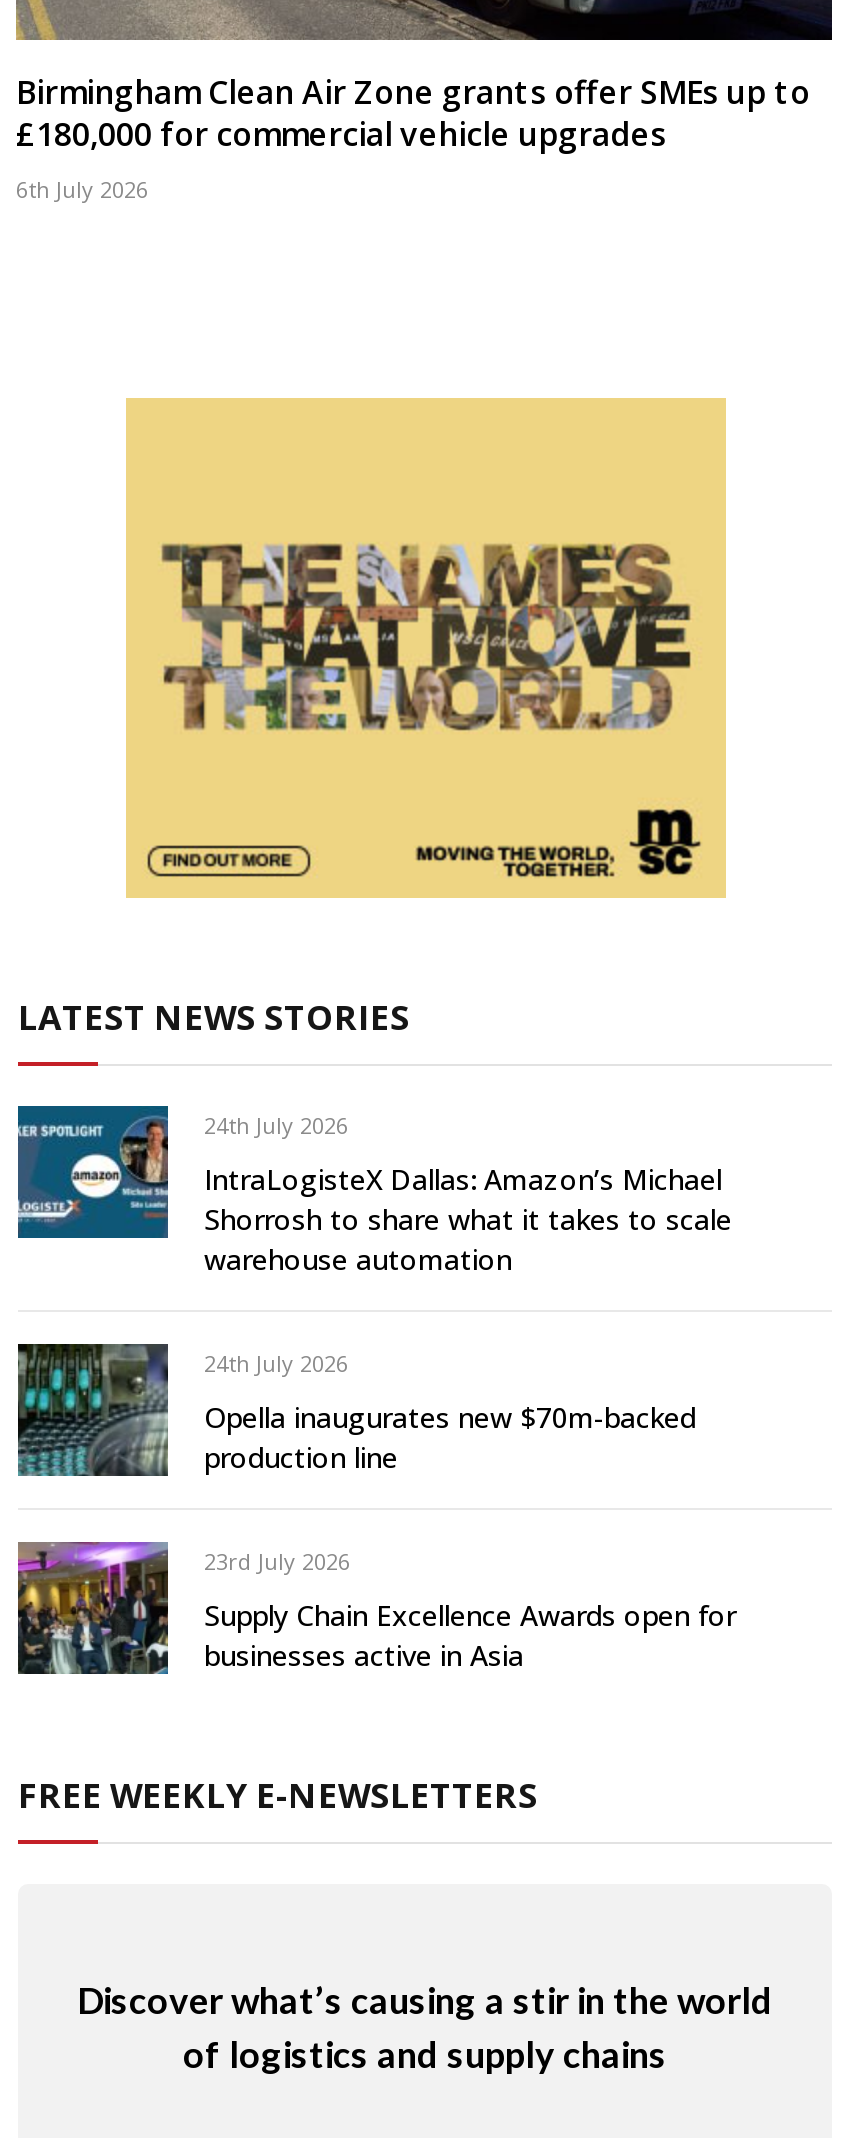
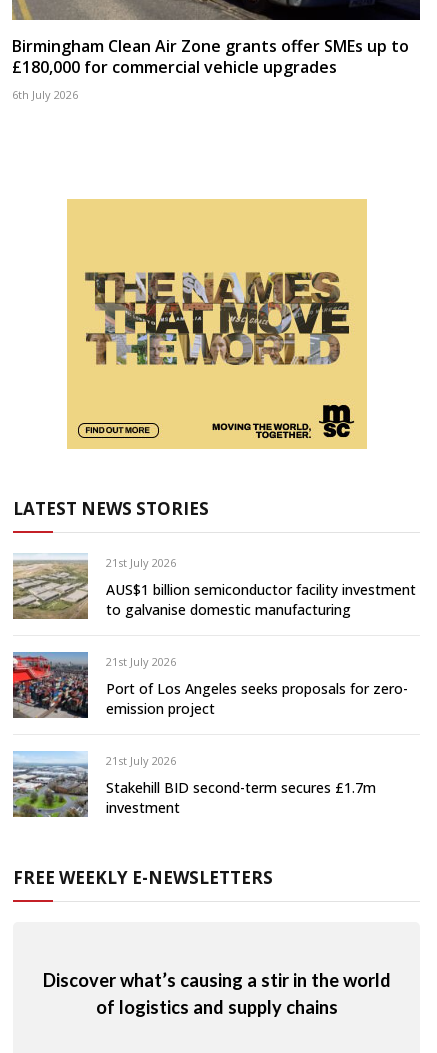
[16,1104,348,1240] [image] | 24th July 2026 -> [12,553,176,620] [image] | 21st July 2026
[204,1161,732,1279] IntraLogisteX Dallas: Amazon’s Michael | Shorrosh to share what it takes to scale | warehouse automation -> [106,580,416,619] AUS$1 billion semiconductor facility investment | to galvanise domestic manufacturing
[18,1342,348,1476] [image] | 24th July 2026 -> [12,651,176,718] [image] | 21st July 2026
[204,1399,696,1477] Opella inaugurates new $70m-backed | production line -> [106,679,408,718] Port of Los Angeles seeks proposals for zero- | emission project
[18,1540,350,1676] [image] | 23rd July 2026 -> [13,751,176,818] [image] | 21st July 2026
[204,1597,736,1675] Supply Chain Excellence Awards open for | businesses active in Asia -> [106,778,376,817] Stakehill BID second-term secures £1.7m | investment

